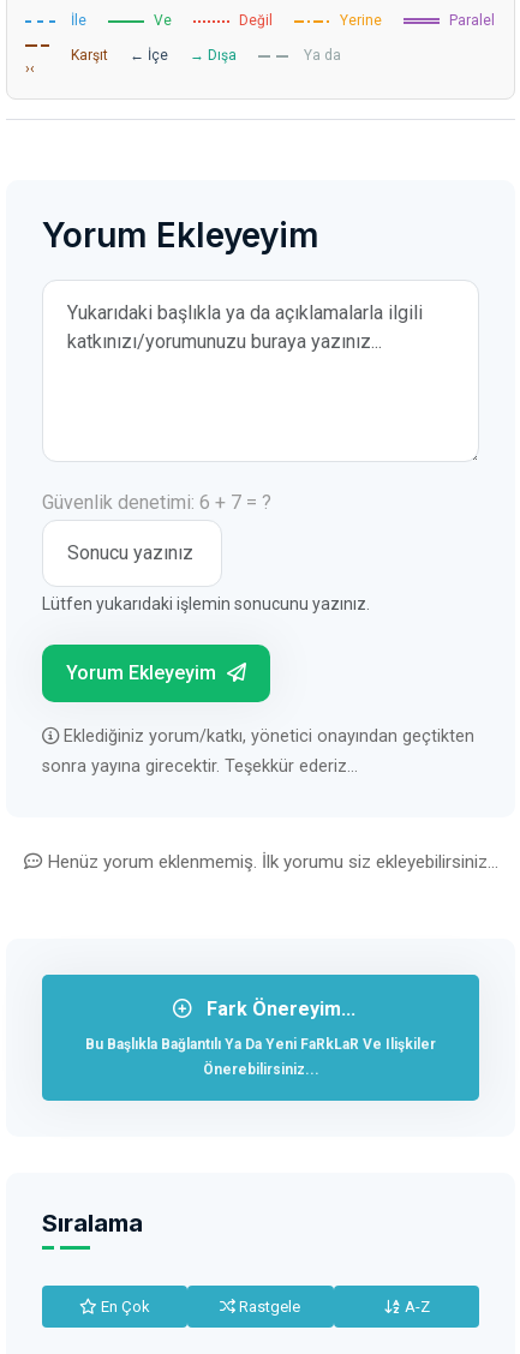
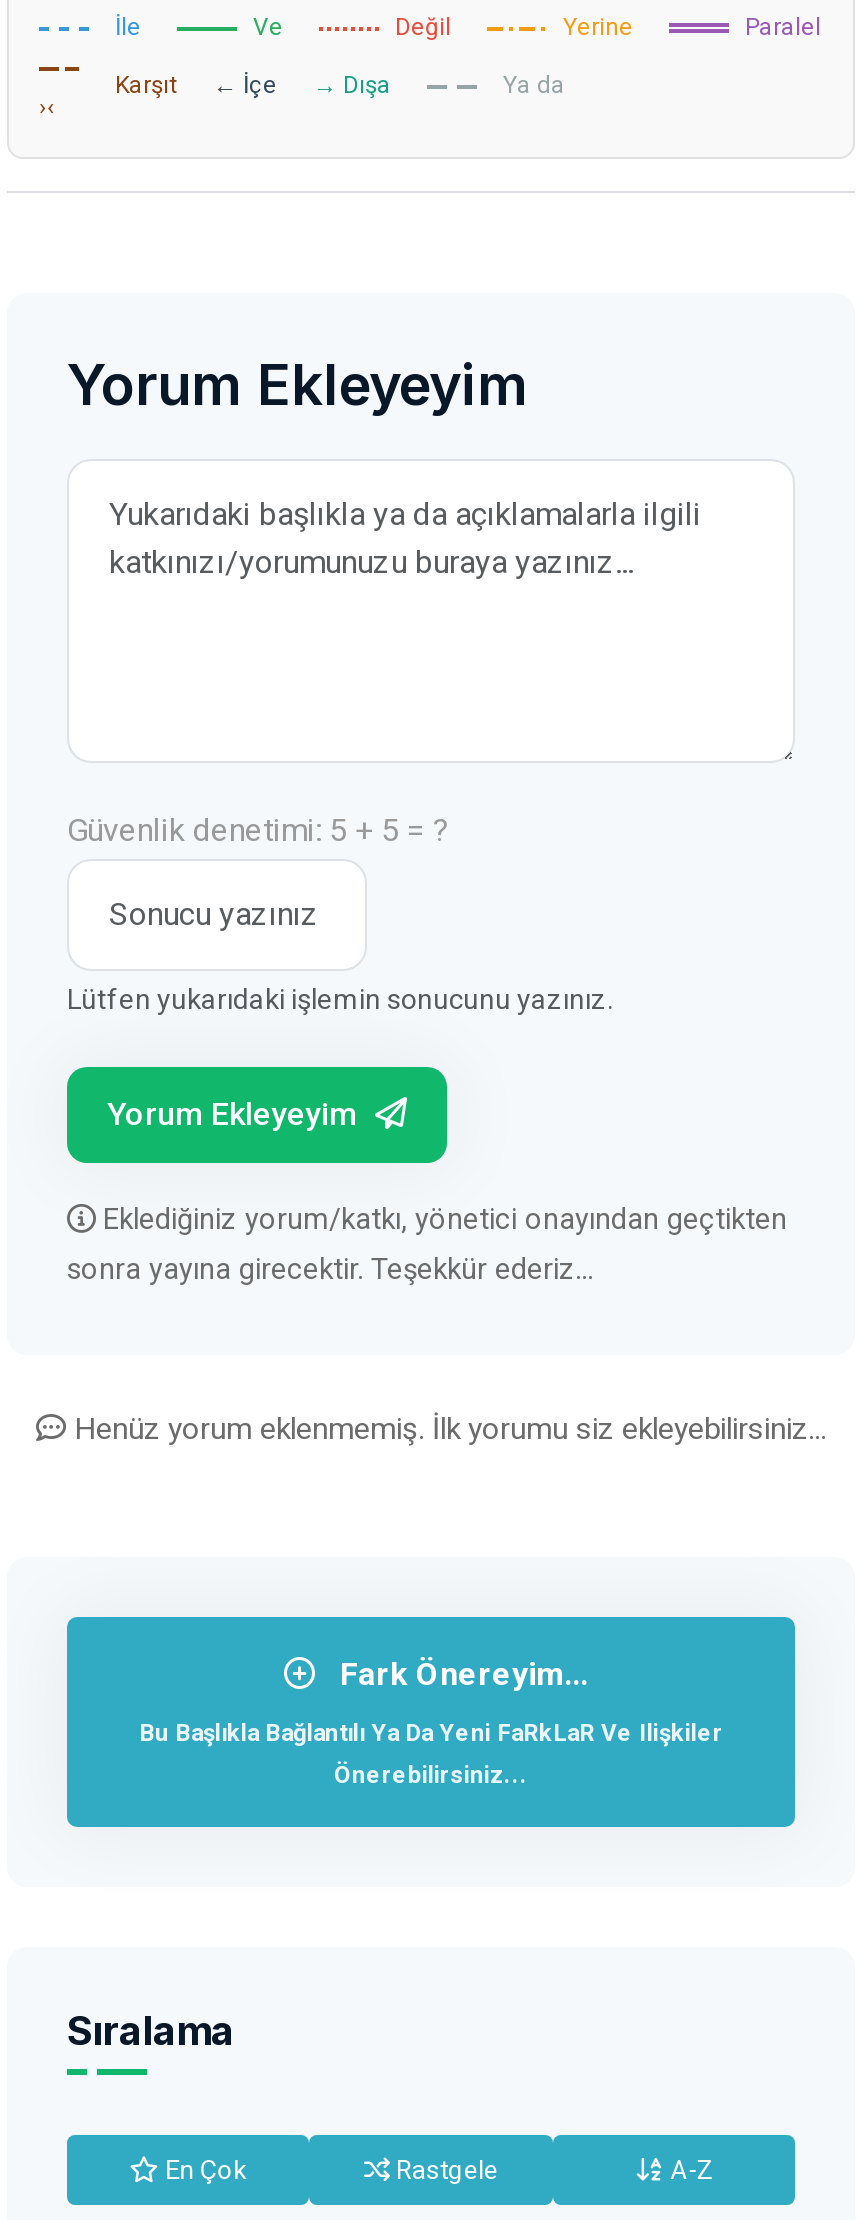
[42,491,271,514] Güvenlik denetimi: 6 + 7 = ? -> [67,811,449,849] Güvenlik denetimi: 5 + 5 = ?

